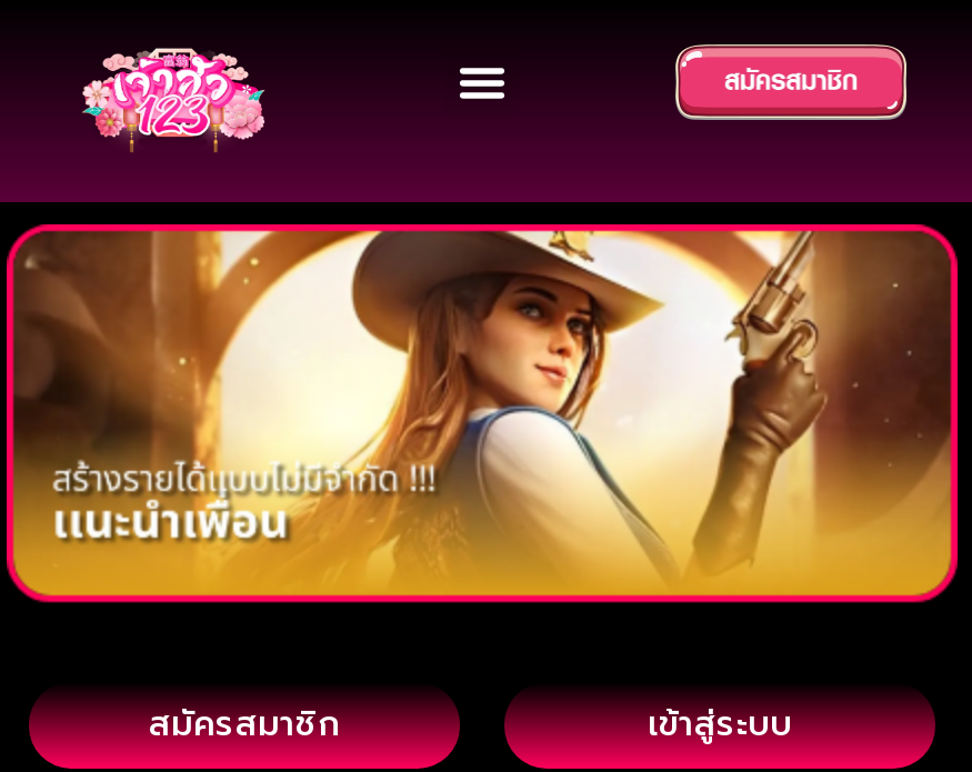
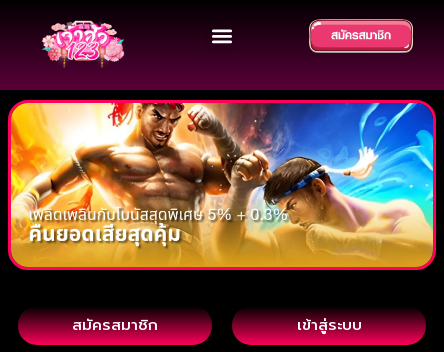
[11,229,953,569] [image] -> [10,102,434,256] [image]

